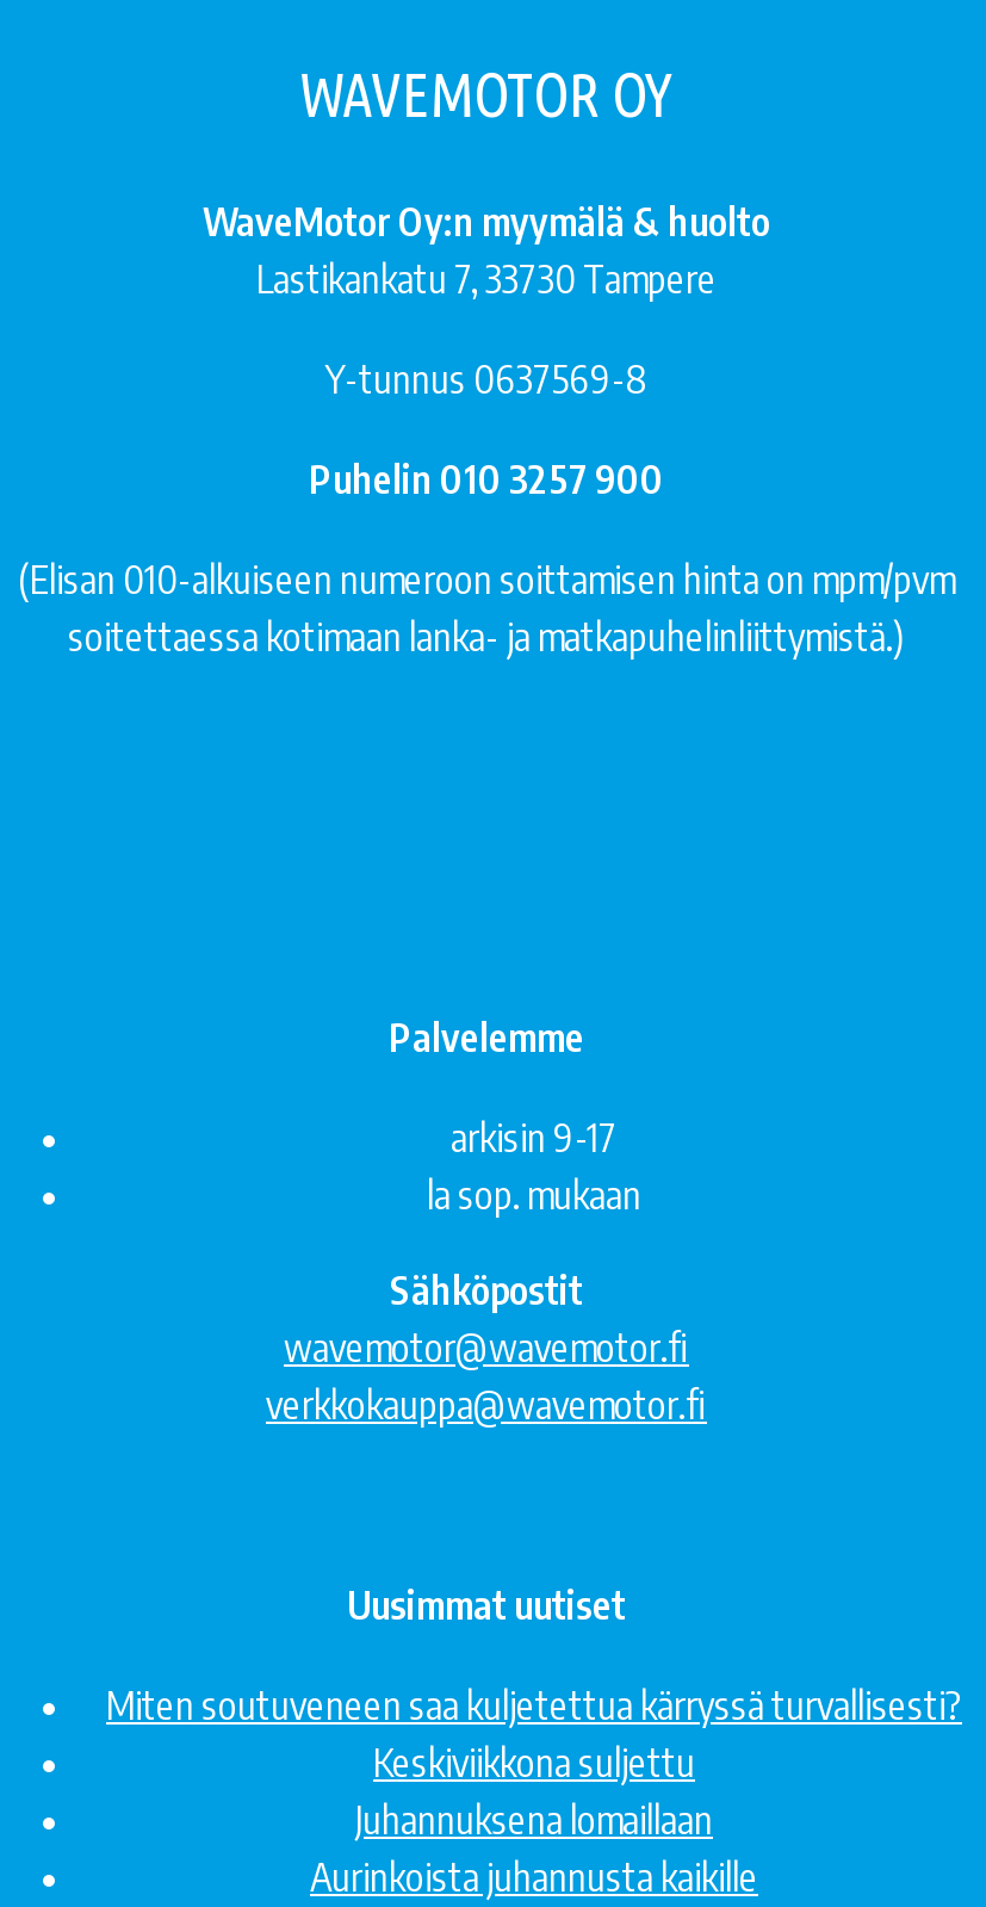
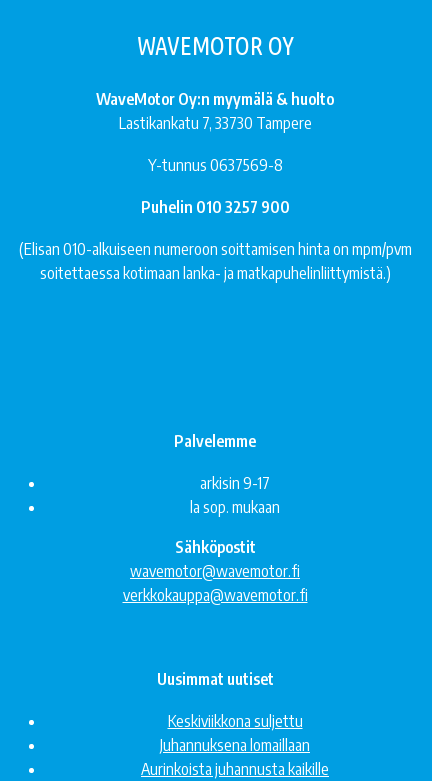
[106,1682,962,1730] Miten soutuveneen saa kuljetettua kärryssä turvallisesti? -> none

